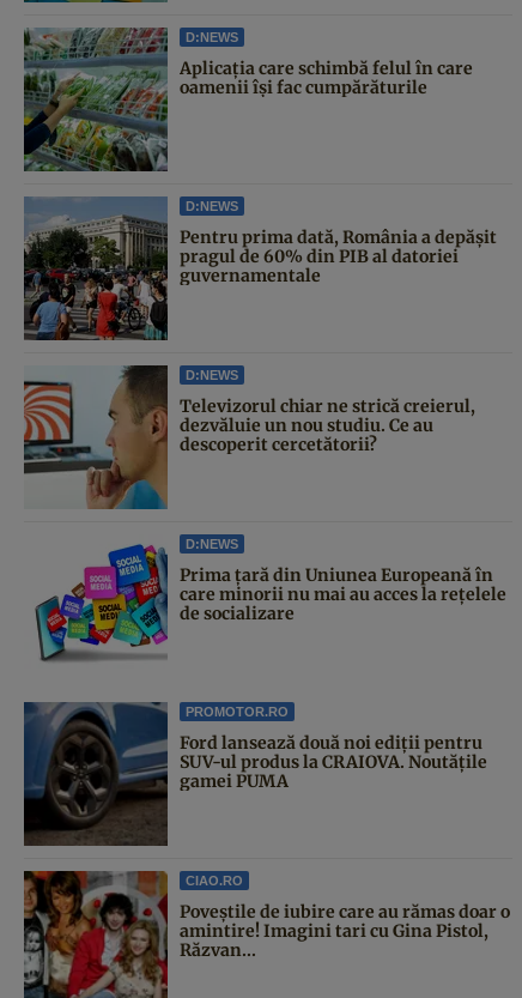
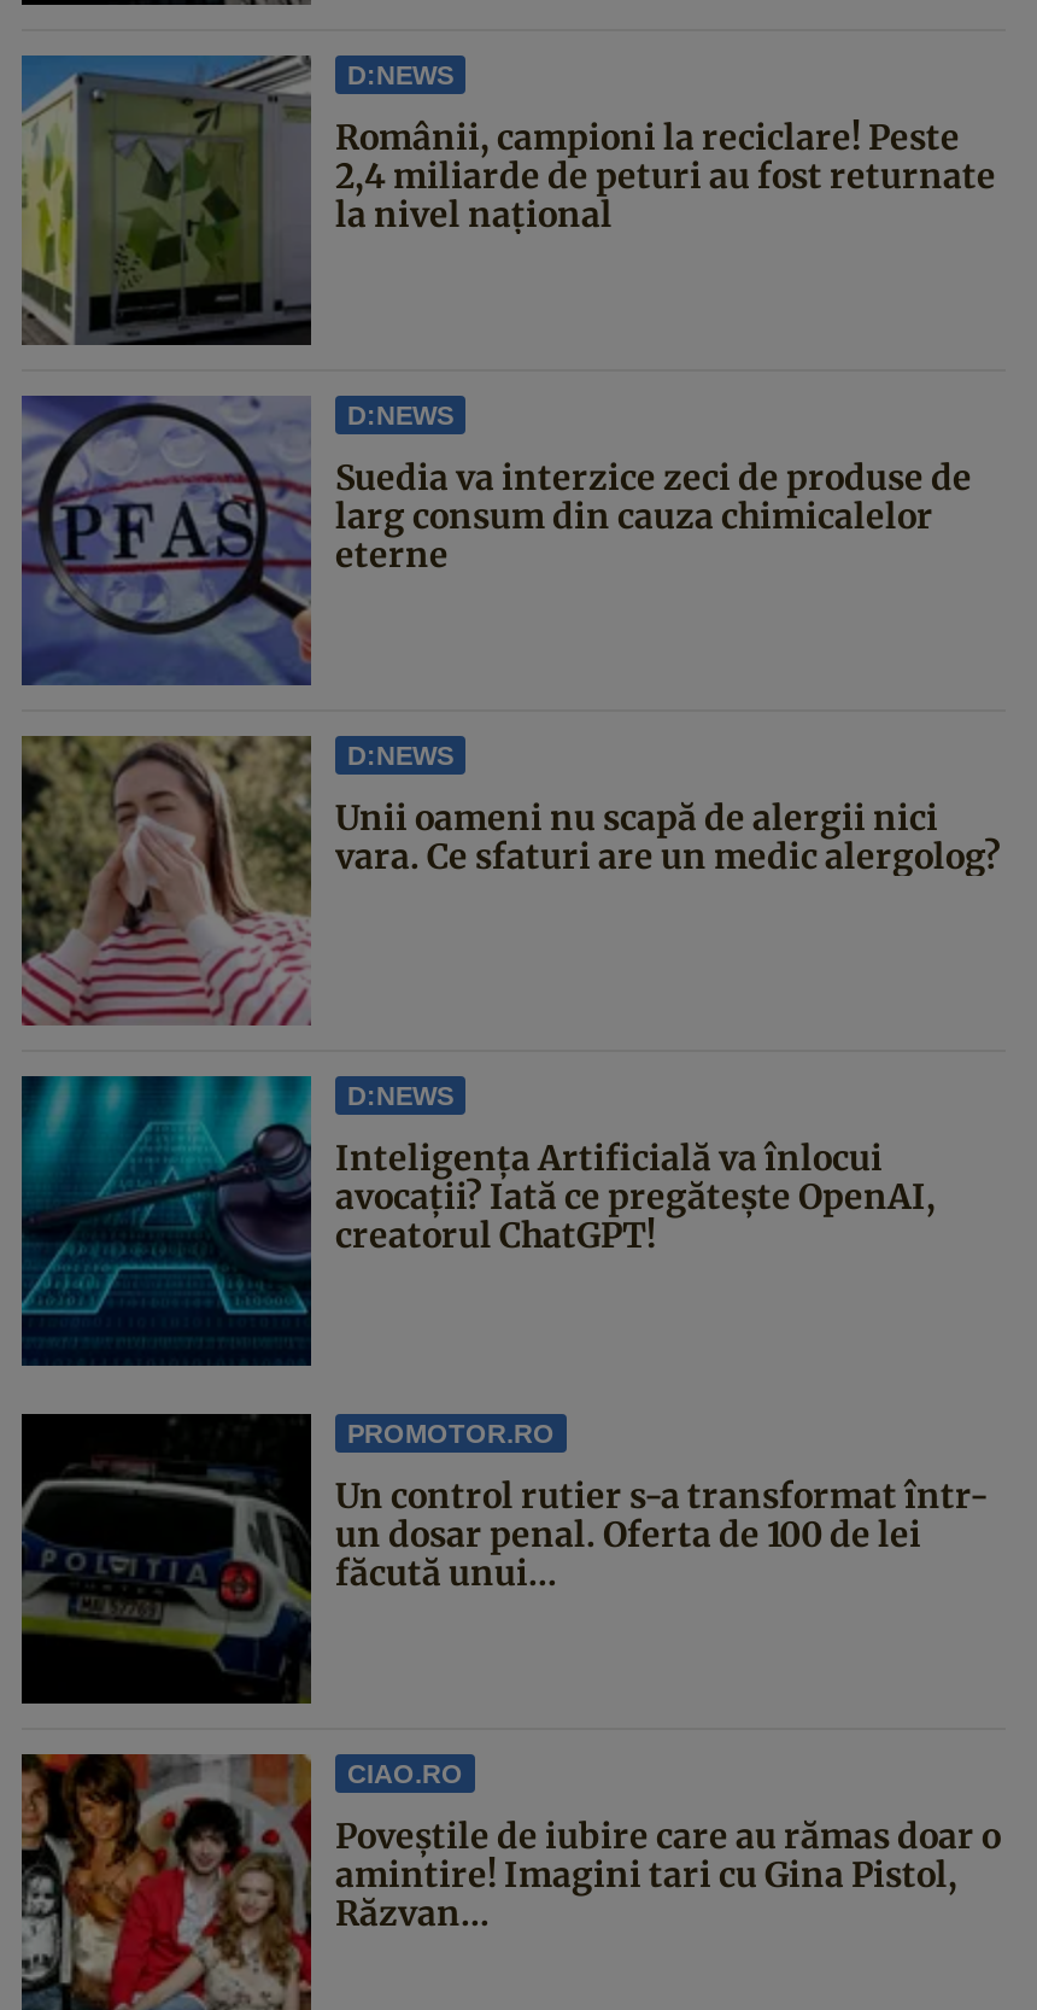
[23,26,473,173] [image] | Aplicația care schimbă felul în care | oamenii își fac cumpărăturile -> [19,53,996,347] [image] | Românii, campioni la reciclare! Peste | 2,4 miliarde de peturi au fost returnate | la nivel național
[23,196,497,341] [image] | Pentru prima dată, România a depășit | pragul de 60% din PIB al datoriei | guvernamentale -> [19,396,972,688] [image] | Suedia va interzice zeci de produse de | larg consum din cauza chimicalelor | eterne
[23,364,475,510] [image] | Televizorul chiar ne strică creierul, | dezvăluie un nou studiu. Ce au | descoperit cercetătorii? -> [19,734,1001,1028] [image] | Unii oameni nu scapă de alergii nici | vara. Ce sfaturi are un medic alergolog?
[24,534,506,678] [image] | Prima țară din Uniunea Europeană în | care minorii nu mai au acces la rețelele | de socializare -> [19,1074,936,1368] [image] | Inteligența Artificială va înlocui | avocații? Iată ce pregătește OpenAI, | creatorul ChatGPT!
[23,701,487,847] [image] | Ford lansează două noi ediții pentru | SUV-ul produs la CRAIOVA. Noutățile | gamei PUMA -> [19,1412,989,1706] [image] | Un control rutier s-a transformat într- | un dosar penal. Oferta de 100 de lei | făcută unui...

